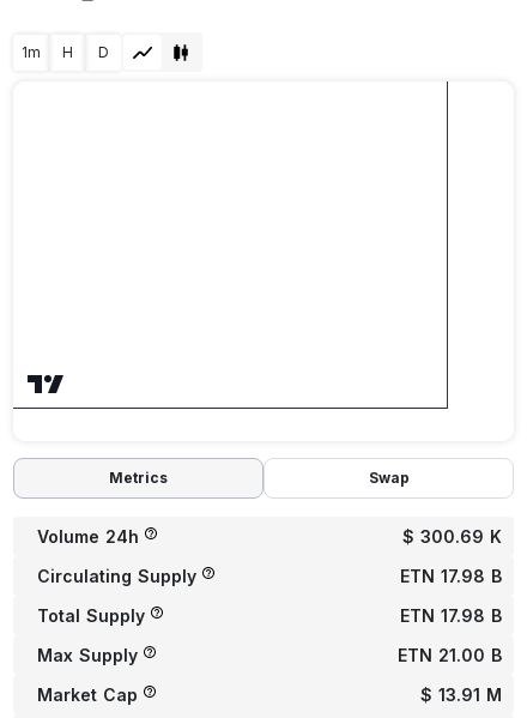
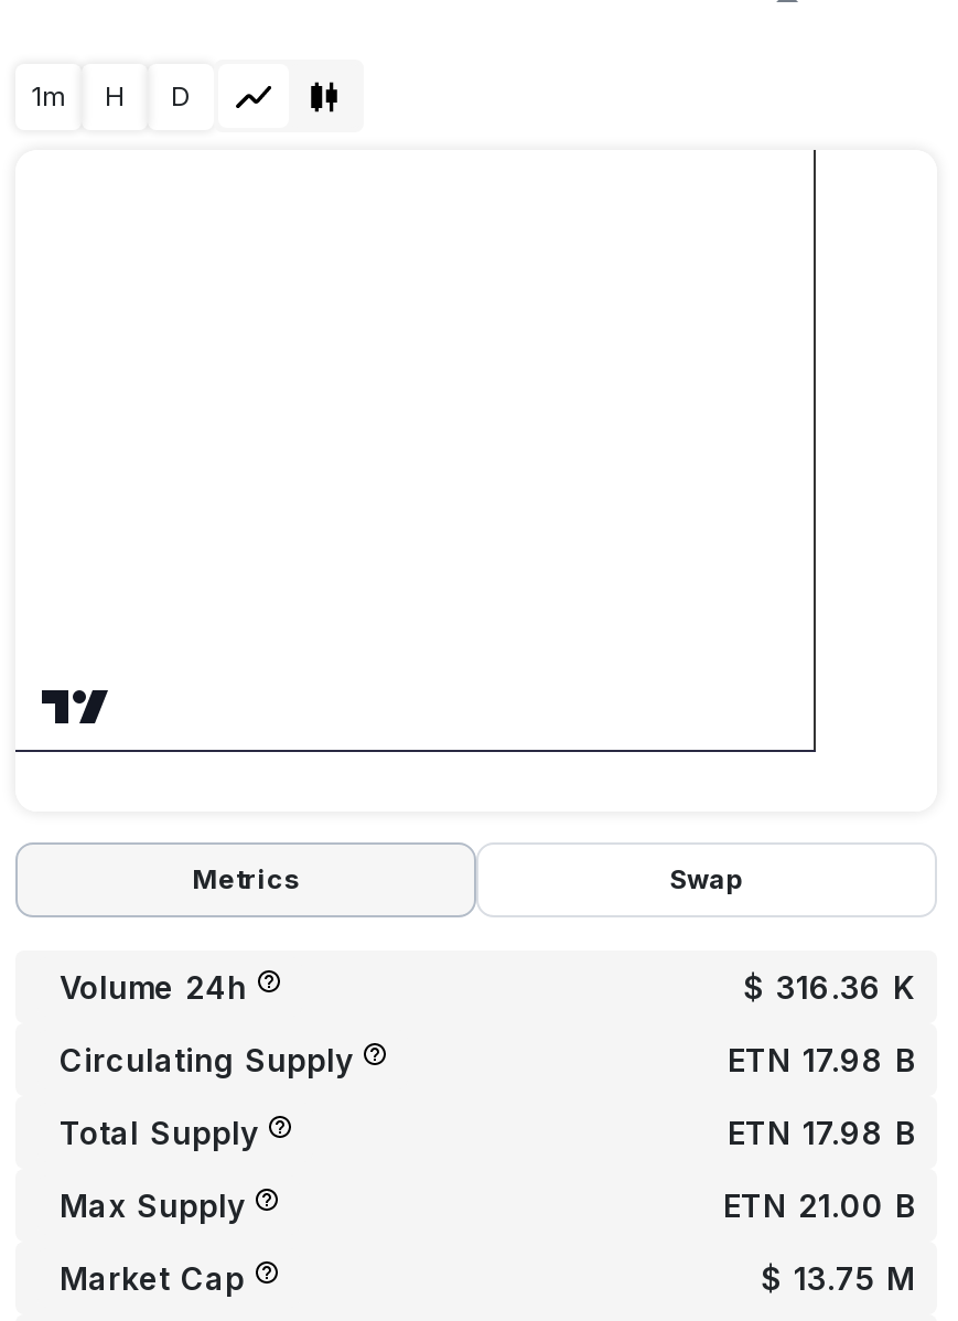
[402,526,502,547] $ 300.69 K -> [743,969,915,1006] $ 316.36 K
[420,685,502,705] $ 13.91 M -> [761,1260,915,1297] $ 13.75 M

